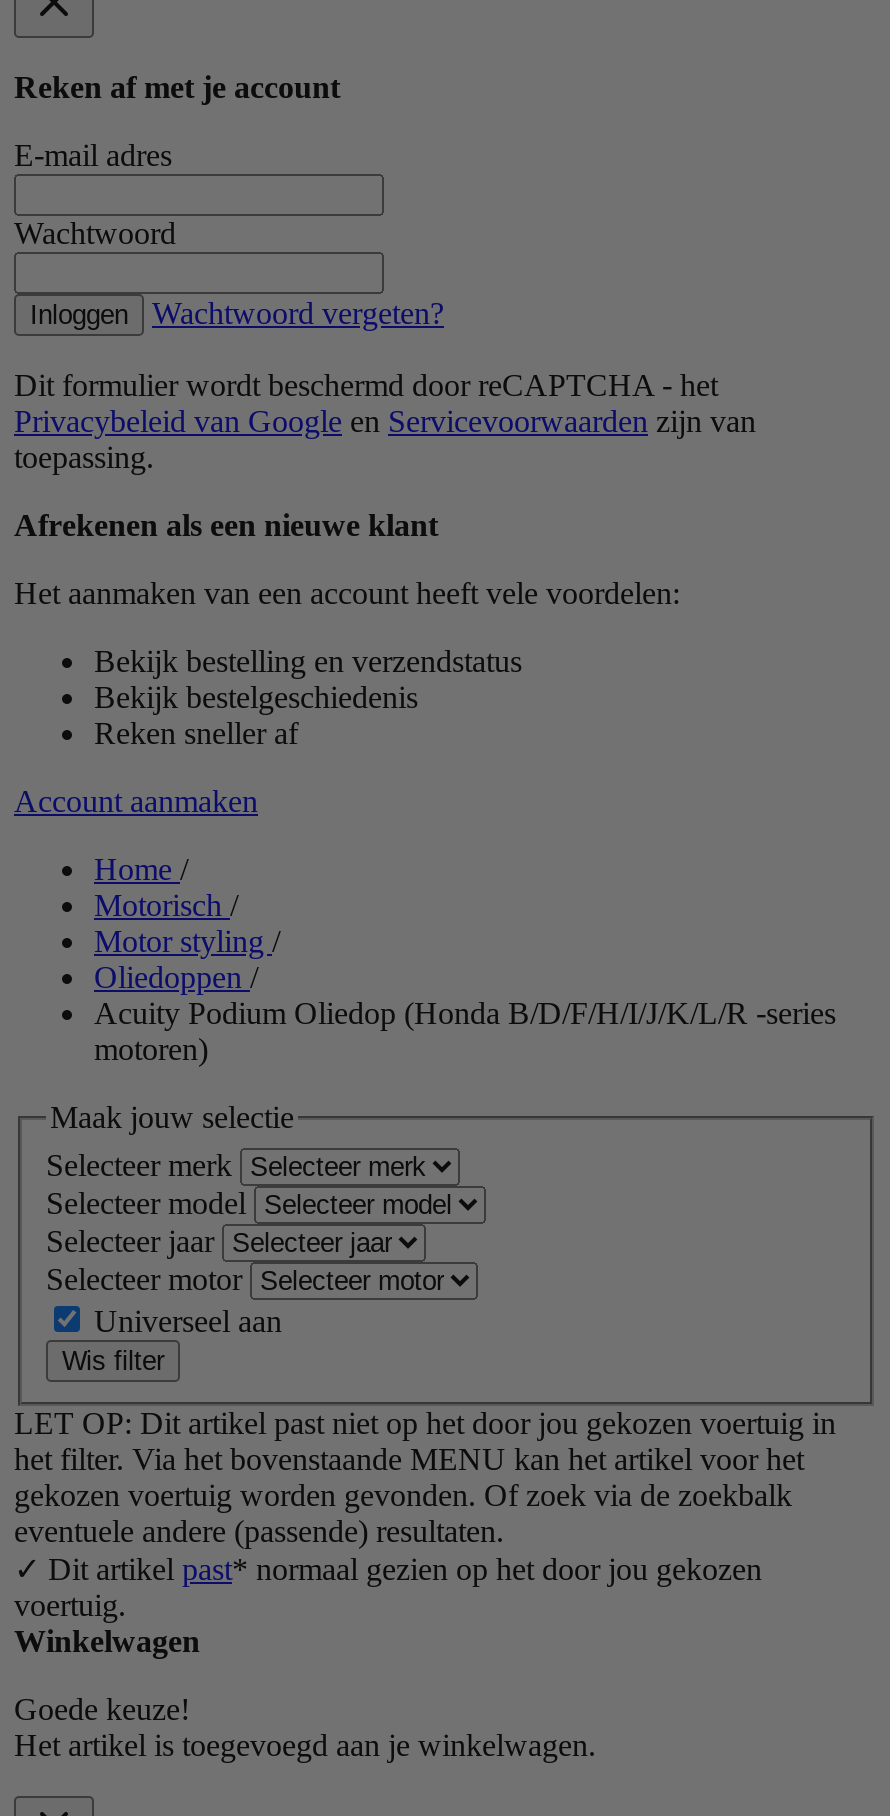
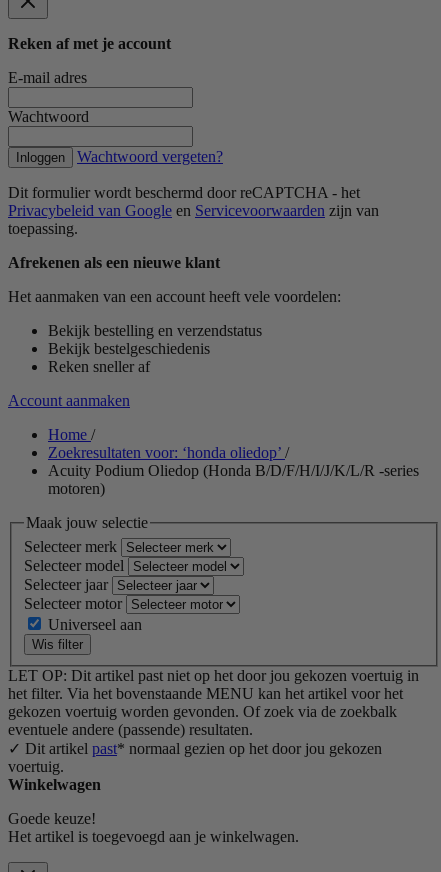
[94,888,280,994] Motorisch / | Motor styling / | Oliedoppen / -> [48,444,289,461] Zoekresultaten voor: ‘honda oliedop’ /

